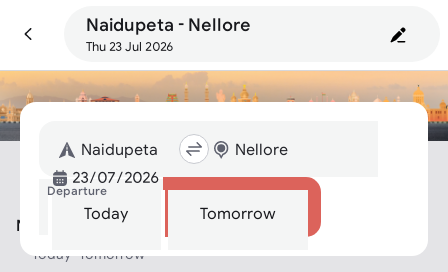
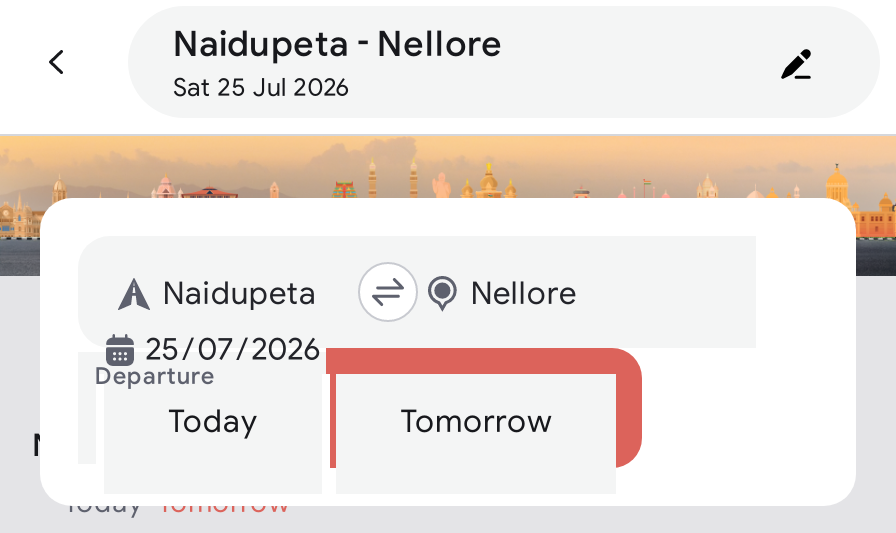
[86,39,174,54] Thu 23 Jul 2026 -> [173,72,351,102] Sat 25 Jul 2026

